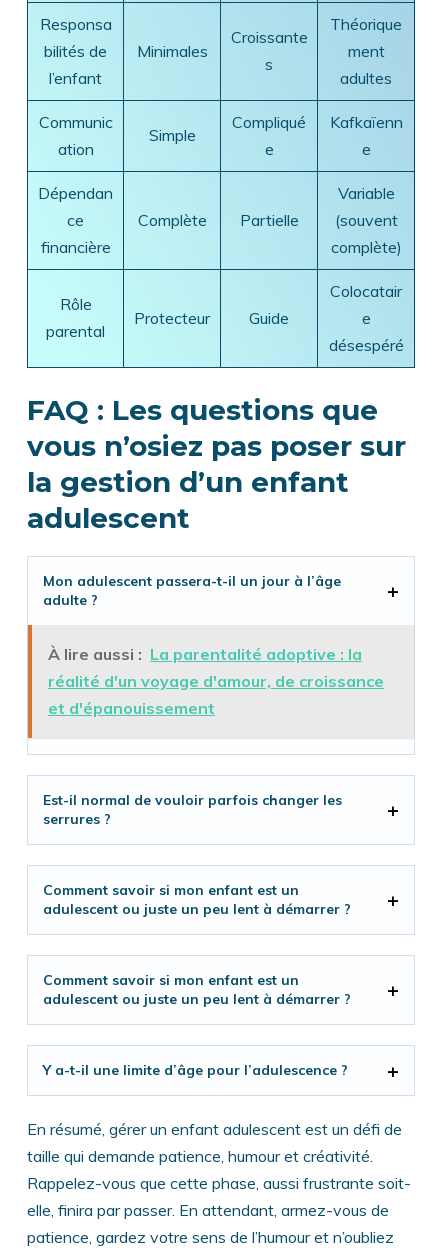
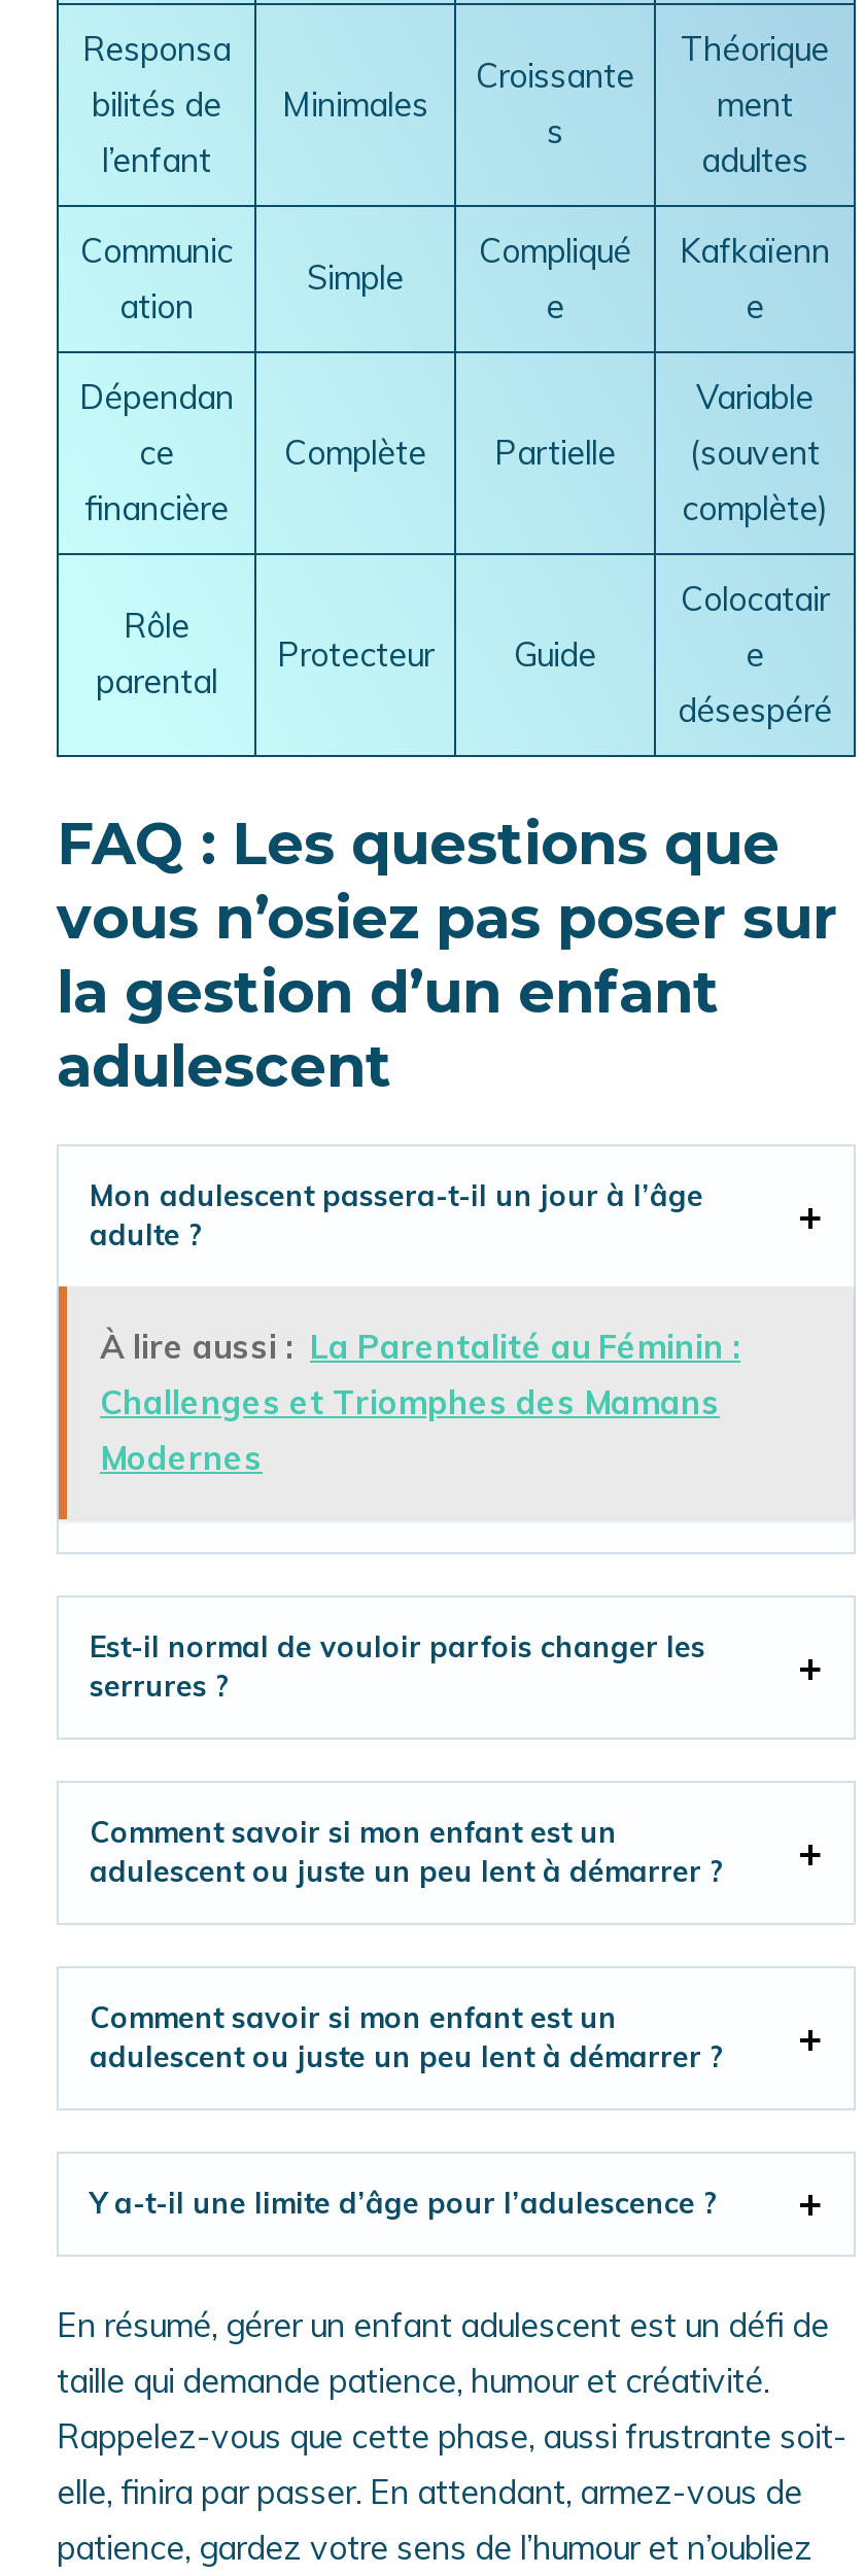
[48,644,384,718] À lire aussi : La parentalité adoptive : la | réalité d'un voyage d'amour, de croissance | et d'épanouissement -> [100,1326,740,1478] À lire aussi : La Parentalité au Féminin : | Challenges et Triomphes des Mamans | Modernes

